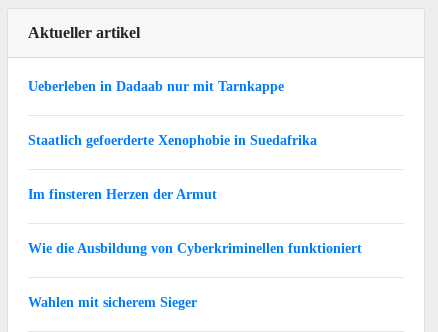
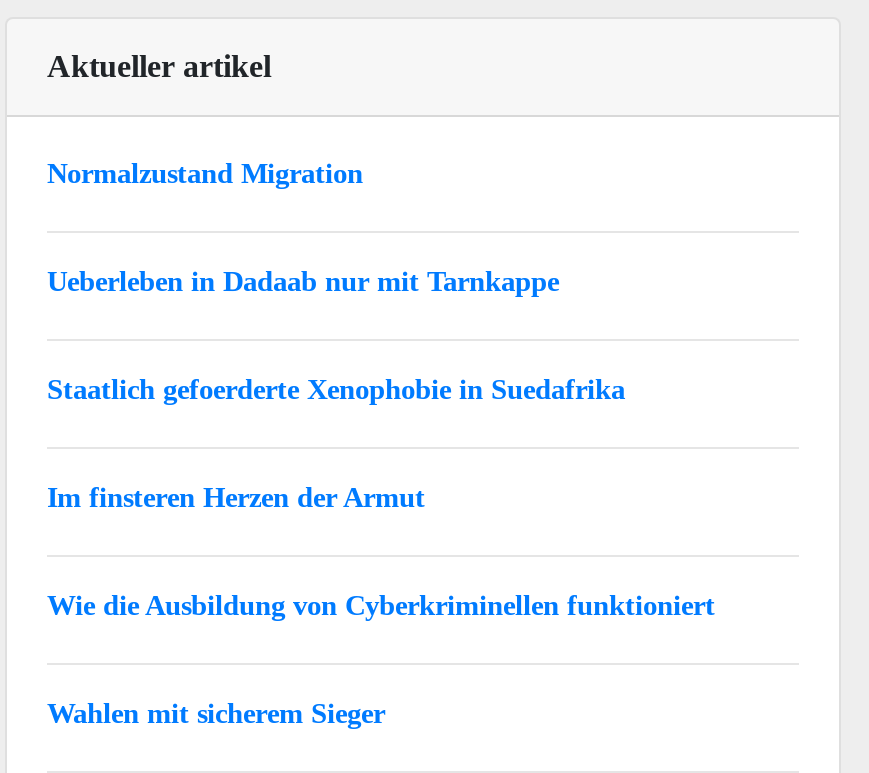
none -> [47,157,363,189] Normalzustand Migration

